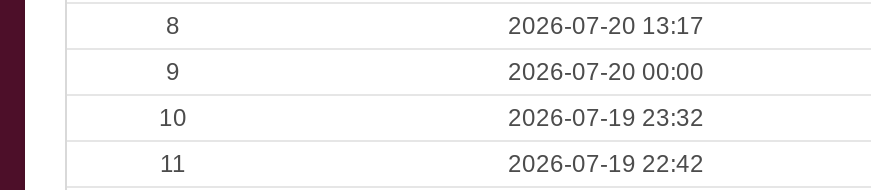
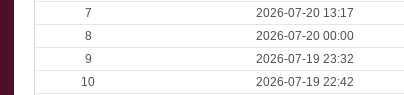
[166,12,180,40] 8 -> [84,6,91,20] 7
[166,58,180,86] 9 -> [84,29,91,43] 8
[159,104,187,132] 10 -> [84,52,91,66] 9
[160,150,186,178] 11 -> [81,75,95,89] 10

